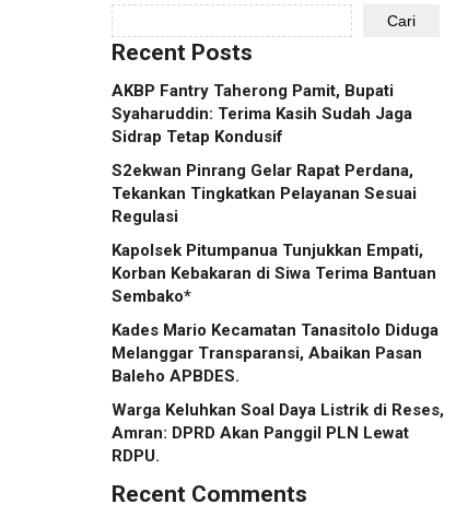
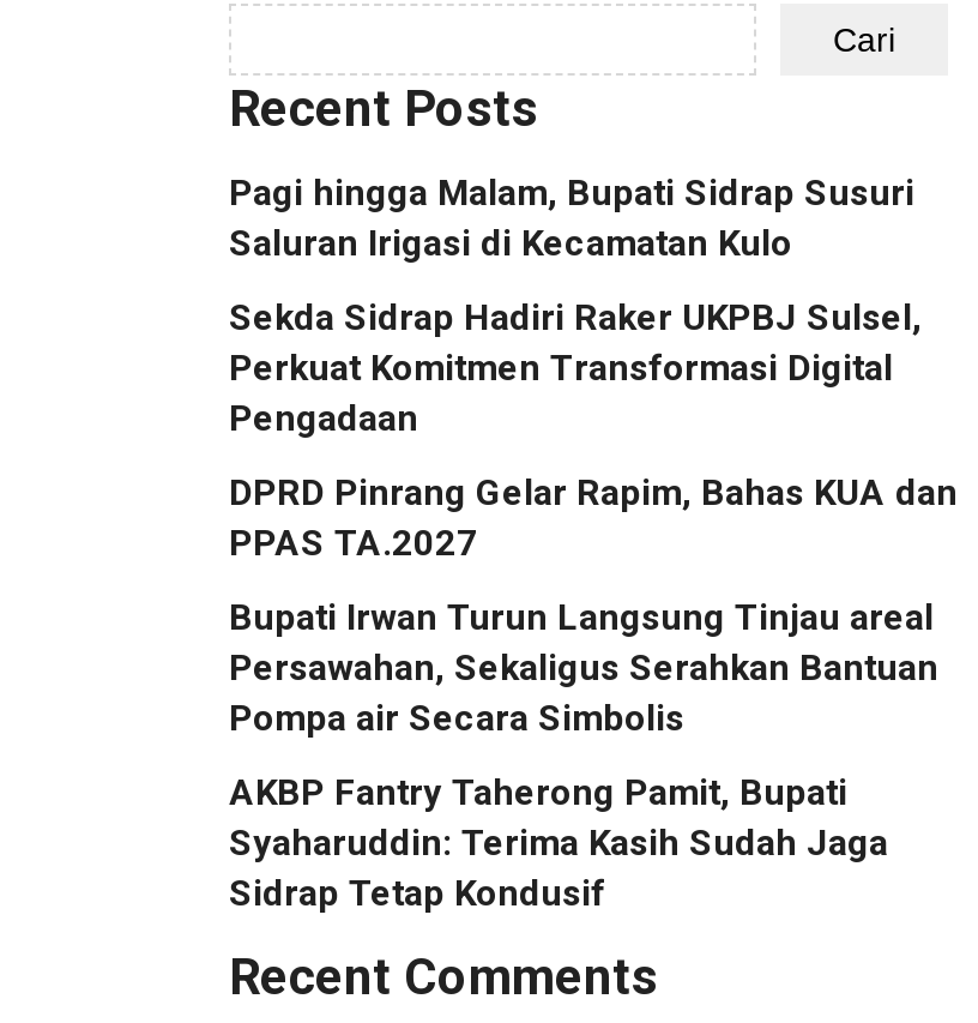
none -> [229,172,958,740] Pagi hingga Malam, Bupati Sidrap Susuri | Saluran Irigasi di Kecamatan Kulo | Sekda Sidrap Hadiri Raker UKPBJ Sulsel, | Perkuat Komitmen Transformasi Digital | Pengadaan | DPRD Pinrang Gelar Rapim, Bahas KUA dan | PPAS TA.2027 | Bupati Irwan Turun Langsung Tinjau areal | Persawahan, Sekaligus Serahkan Bantuan | Pompa air Secara Simbolis
moved [112,81,412,147] -> [229,772,888,916]: AKBP Fantry Taherong Pamit, Bupati | Syaharuddin: Terima Kasih Sudah Jaga | Sidrap Tetap Kondusif
[112,161,444,466] S2ekwan Pinrang Gelar Rapat Perdana, | Tekankan Tingkatkan Pelayanan Sesuai | Regulasi | Kapolsek Pitumpanua Tunjukkan Empati, | Korban Kebakaran di Siwa Terima Bantuan | Sembako* | Kades Mario Kecamatan Tanasitolo Diduga | Melanggar Transparansi, Abaikan Pasan | Baleho APBDES. | Warga Keluhkan Soal Daya Listrik di Reses, | Amran: DPRD Akan Panggil PLN Lewat | RDPU. -> none

